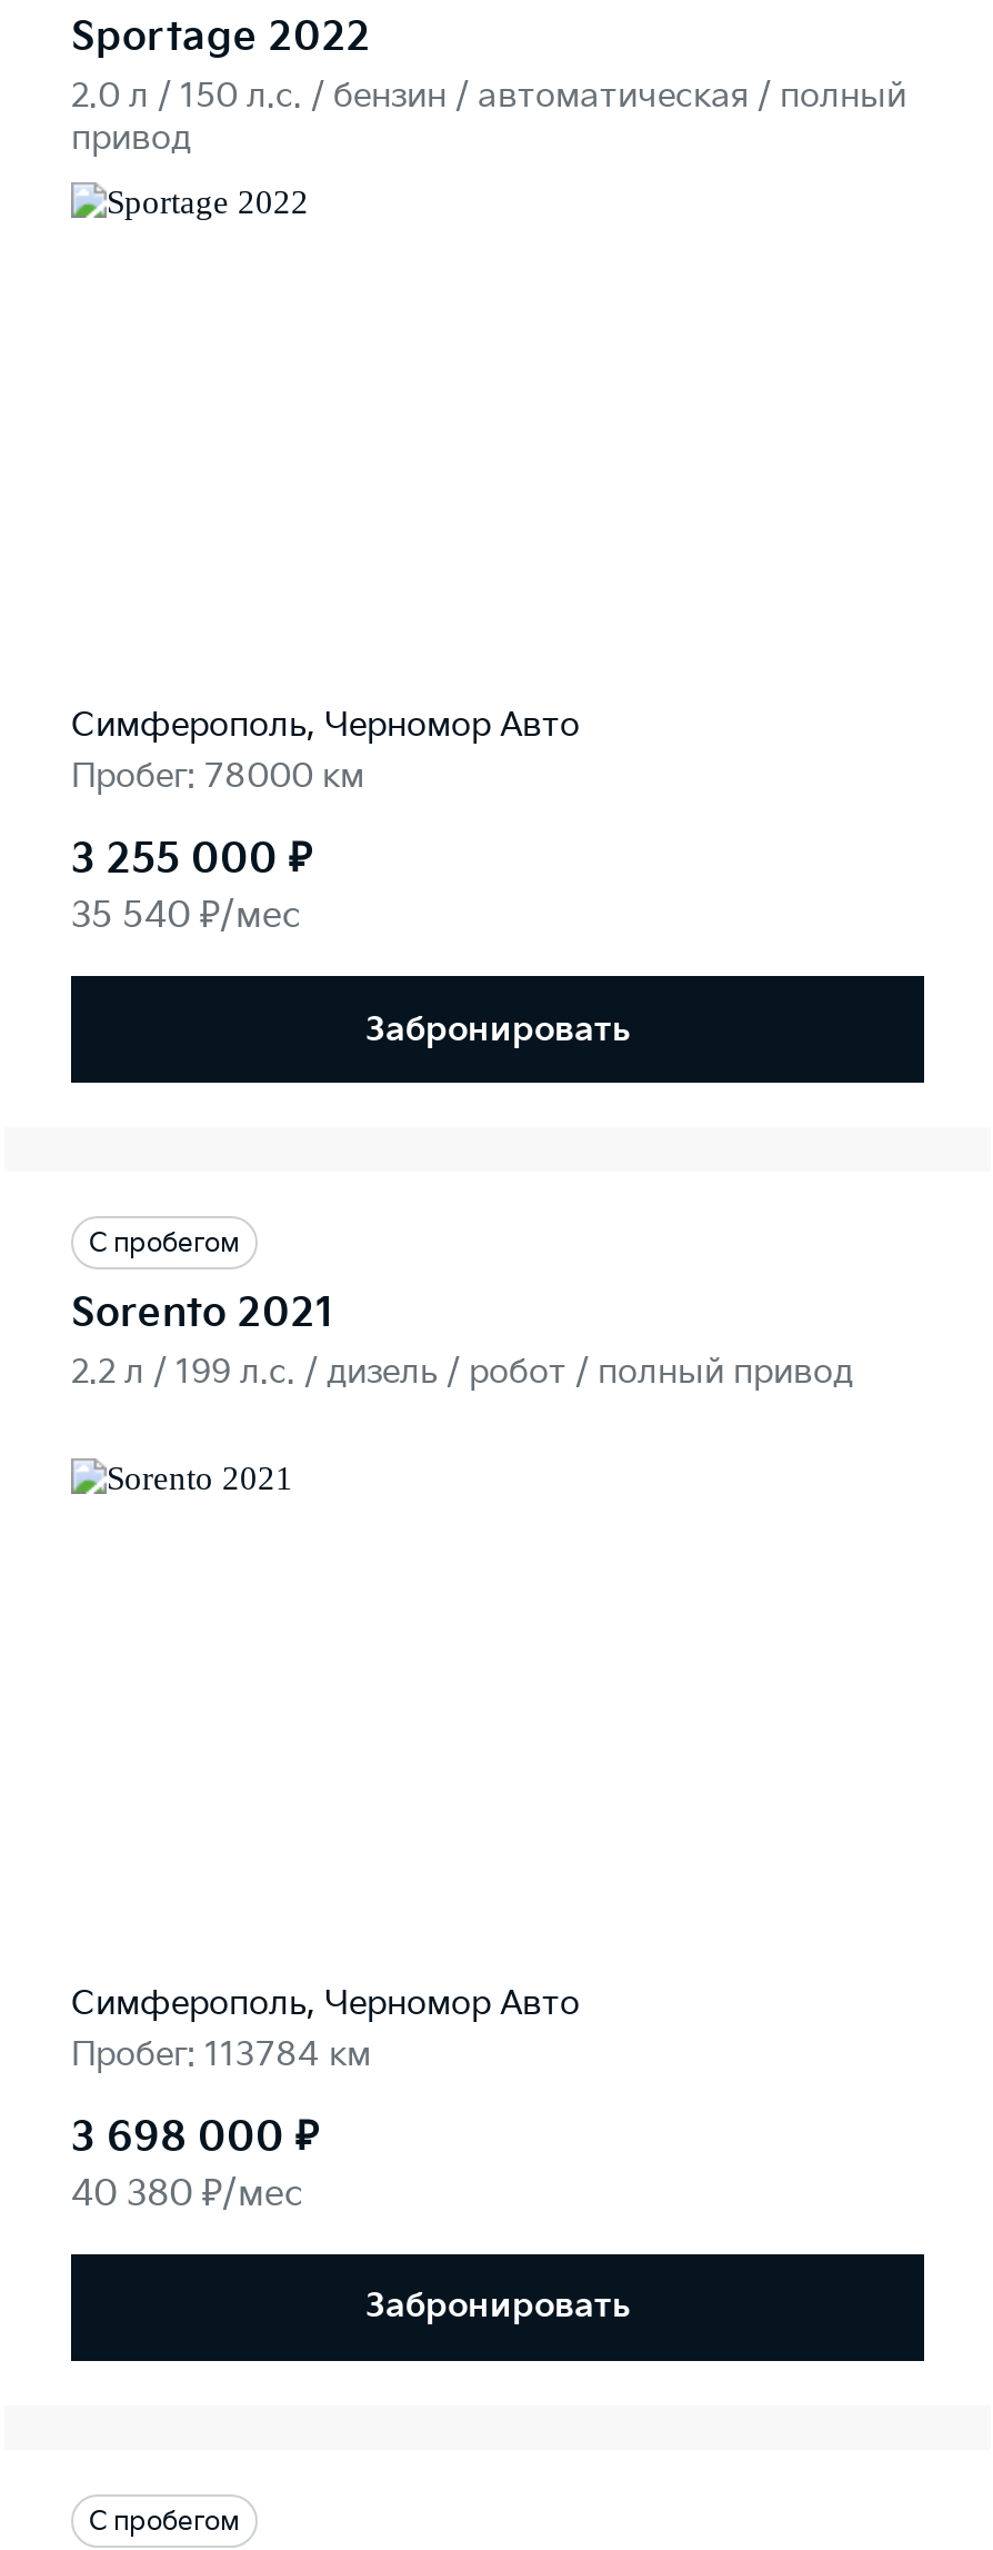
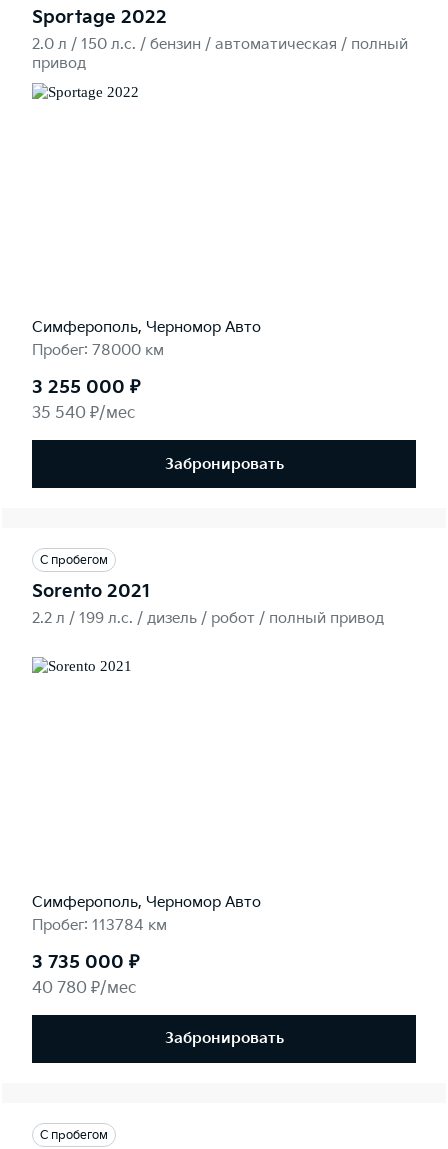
[71,2114,318,2160] 3 698 000 ₽ -> [32,952,139,973] 3 735 000 ₽
[71,2174,302,2216] 40 380 ₽/мес -> [32,979,136,998] 40 780 ₽/мес

